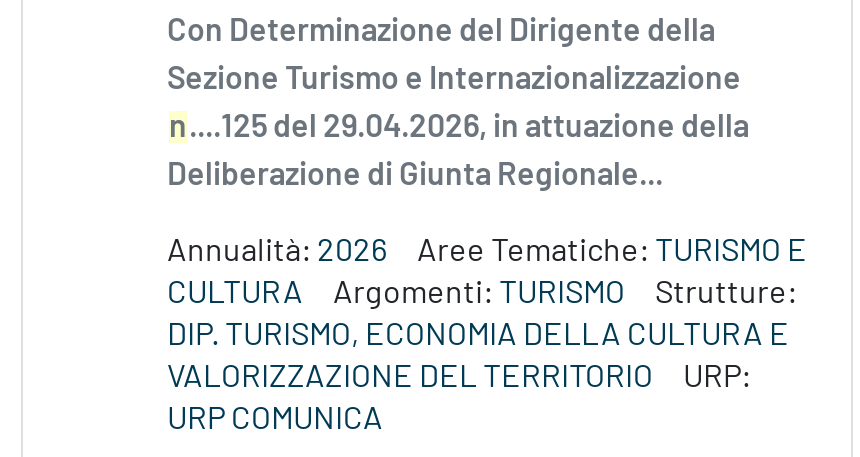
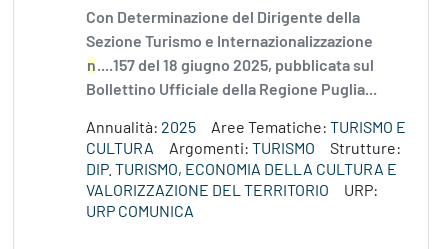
[169,112,749,144] n....125 del 29.04.2026, in attuazione della -> [87,58,374,74] n....157 del 18 giugno 2025, pubblicata sul
[167,160,663,192] Deliberazione di Giunta Regionale... -> [86,82,377,98] Bollettino Ufficiale della Regione Puglia...
[167,236,807,268] Annualità: 2026 Aree Tematiche: TURISMO E -> [86,120,406,136] Annualità: 2025 Aree Tematiche: TURISMO E

